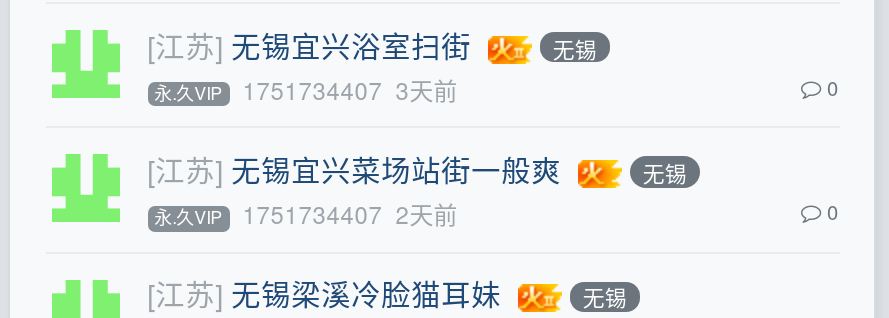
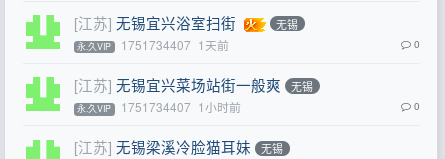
[154,72,457,106] 永.久VIP 1751734407 3天前 -> [77,36,229,53] 永.久VIP 1751734407 1天前
[154,197,457,231] 永.久VIP 1751734407 2天前 -> [77,98,241,115] 永.久VIP 1751734407 1小时前

